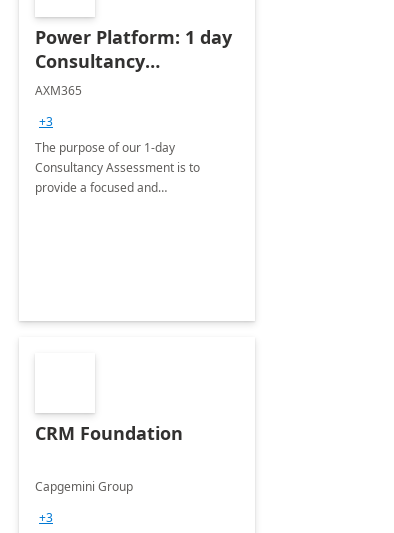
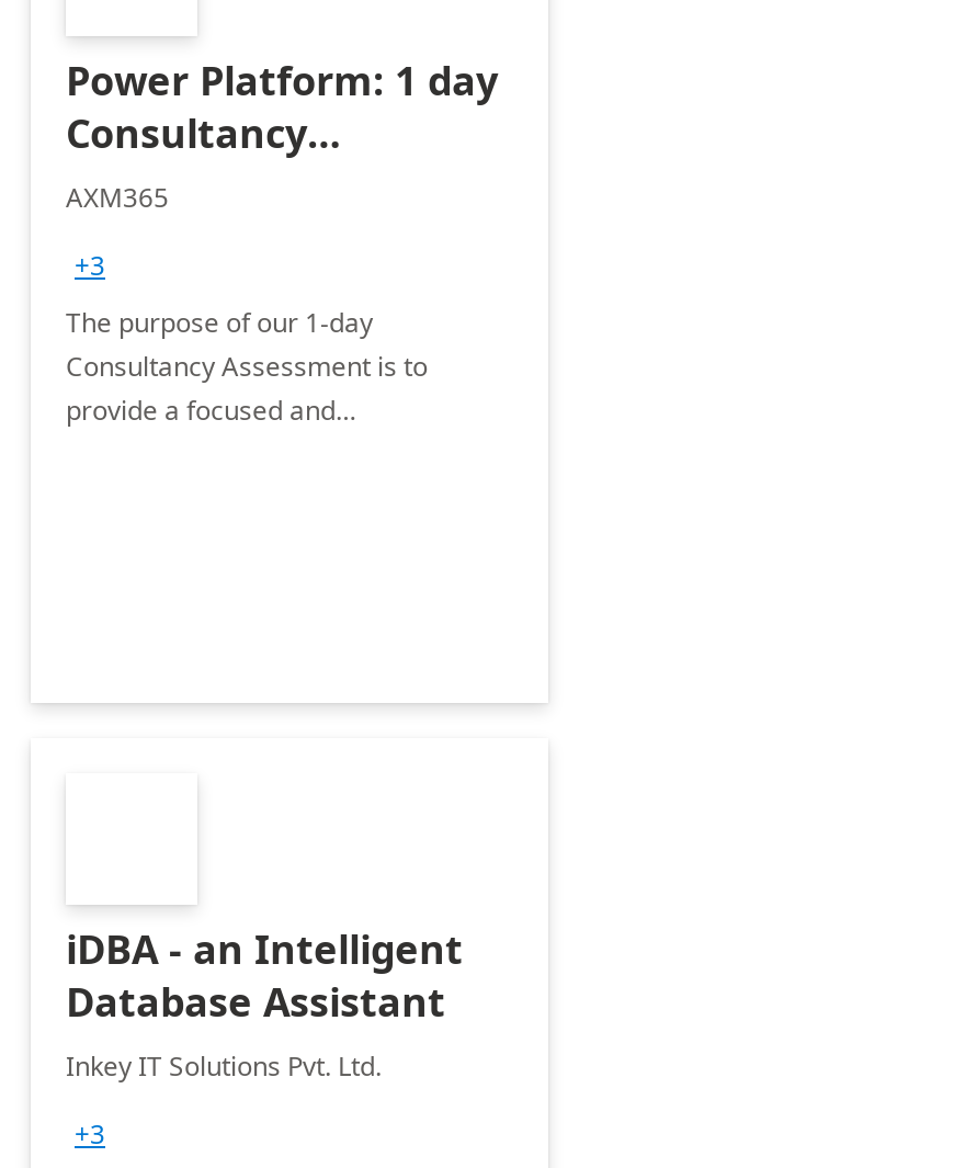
[35,421,183,495] CRM Foundation | Capgemini Group -> [66,922,463,1085] iDBA - an Intelligent | Database Assistant | Inkey IT Solutions Pvt. Ltd.

